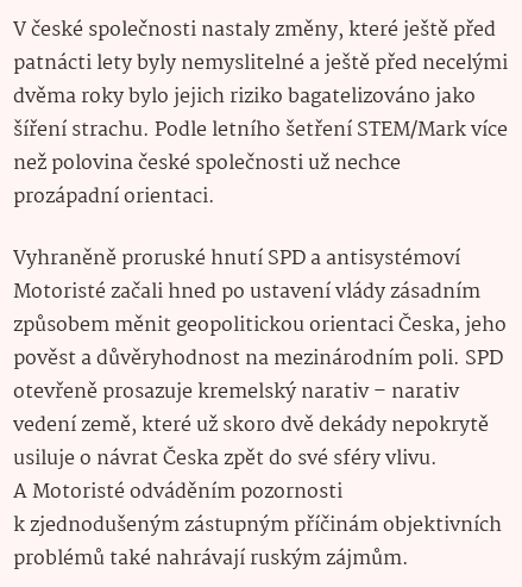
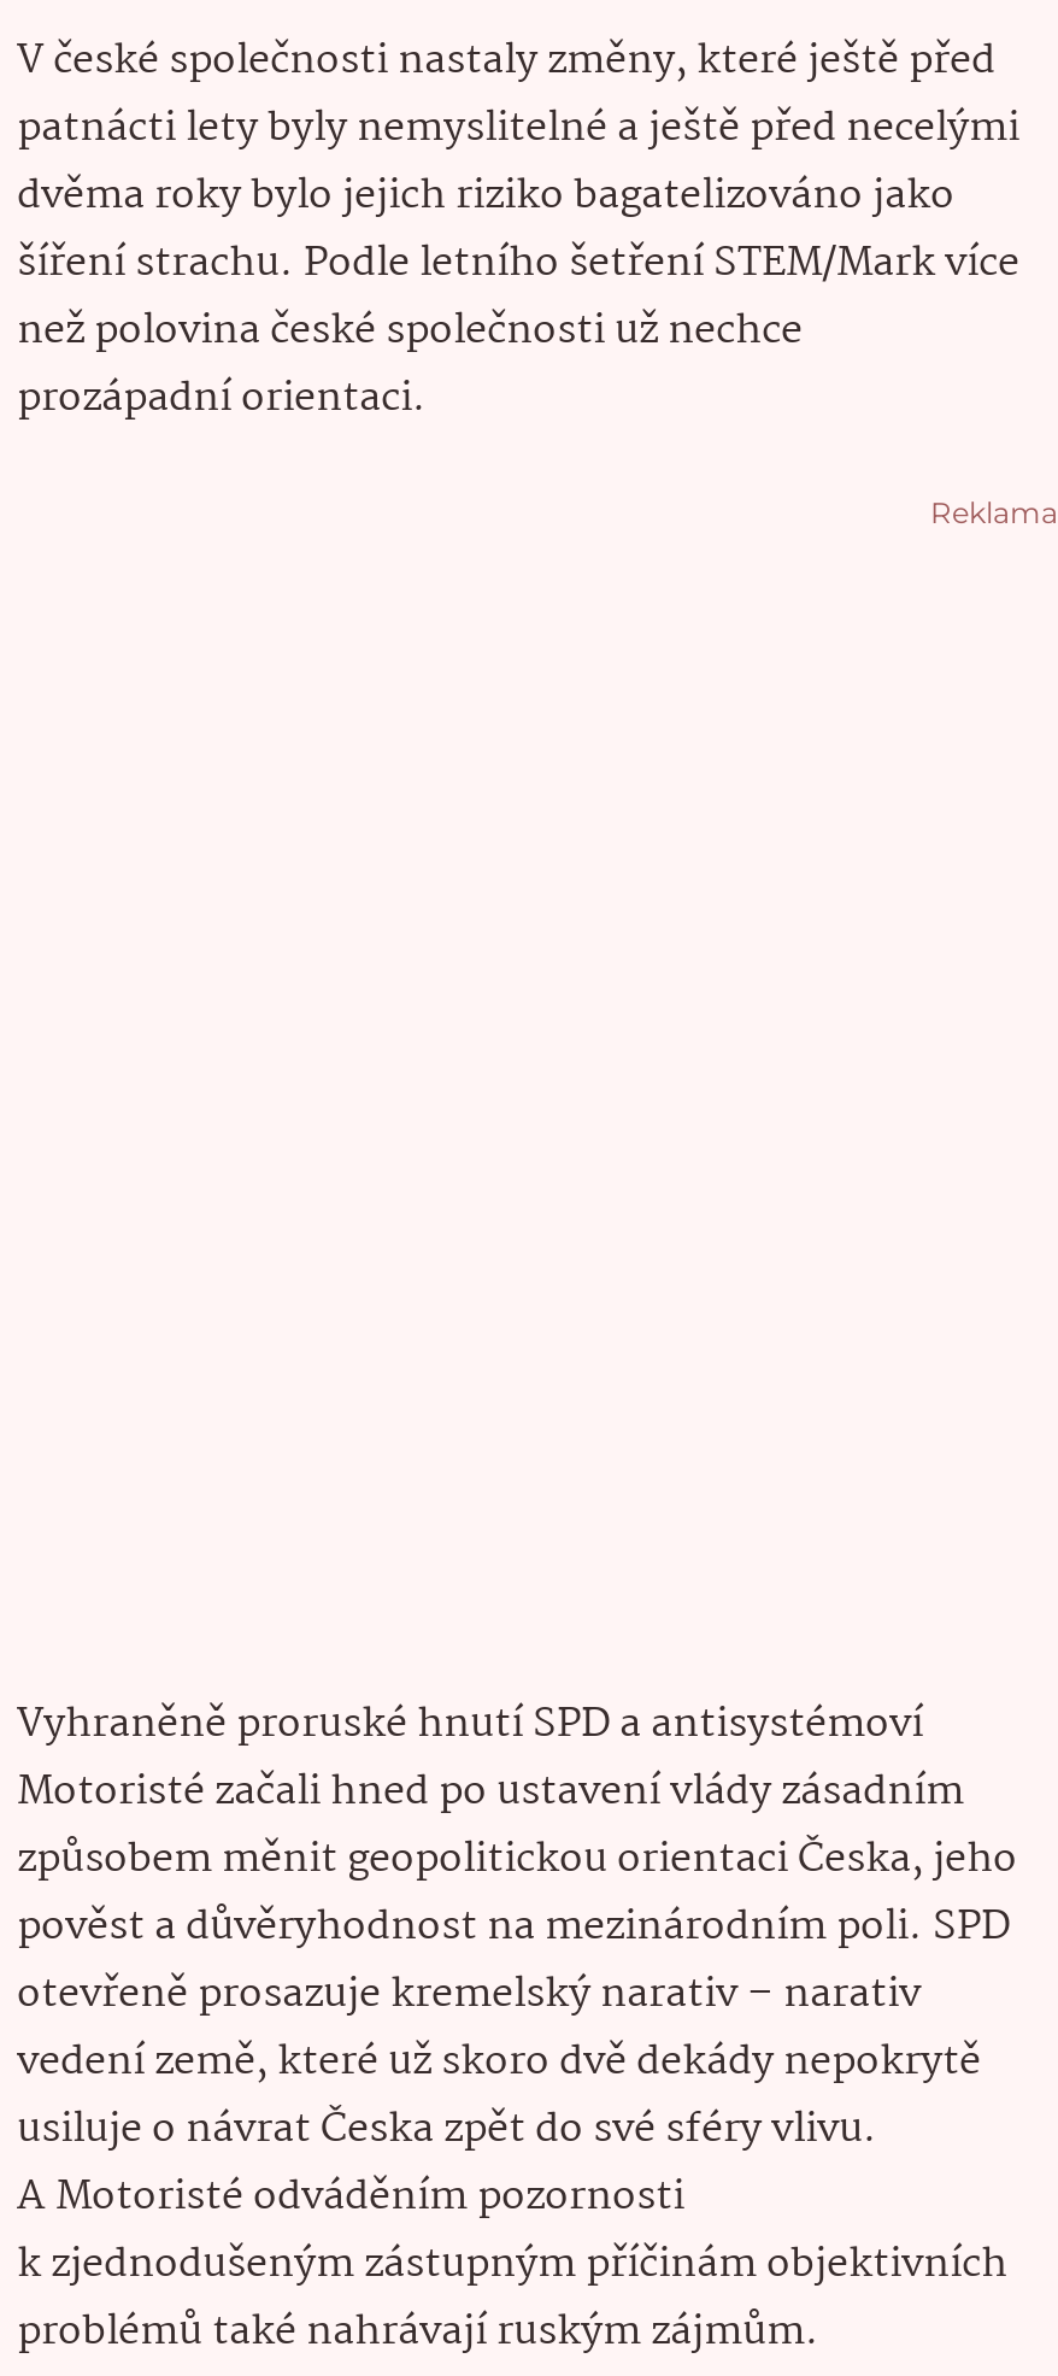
none -> [930,494,1058,530] Reklama

